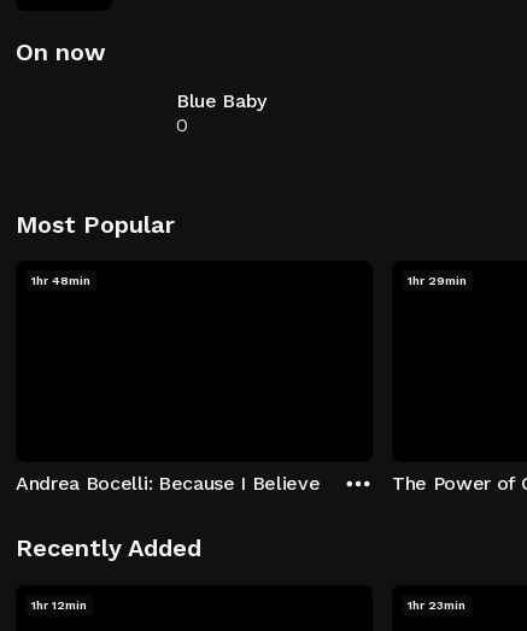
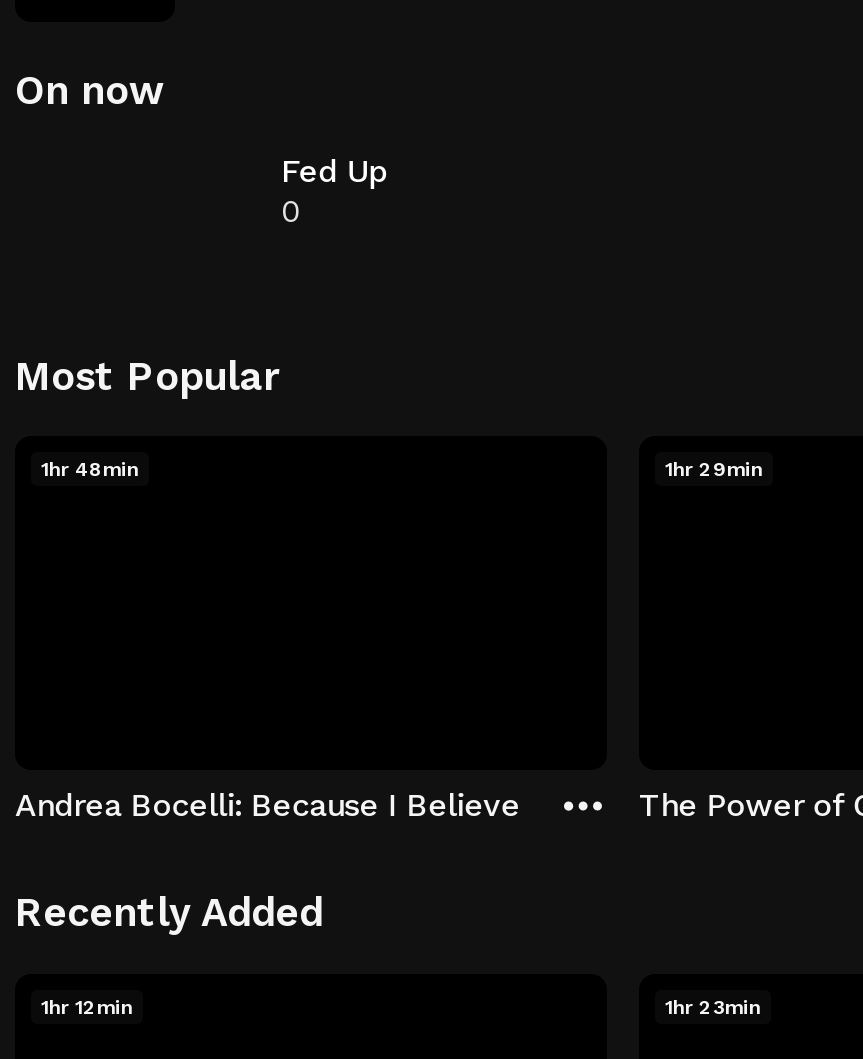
[176,89,267,112] Blue Baby -> [281,152,387,190] Fed Up

